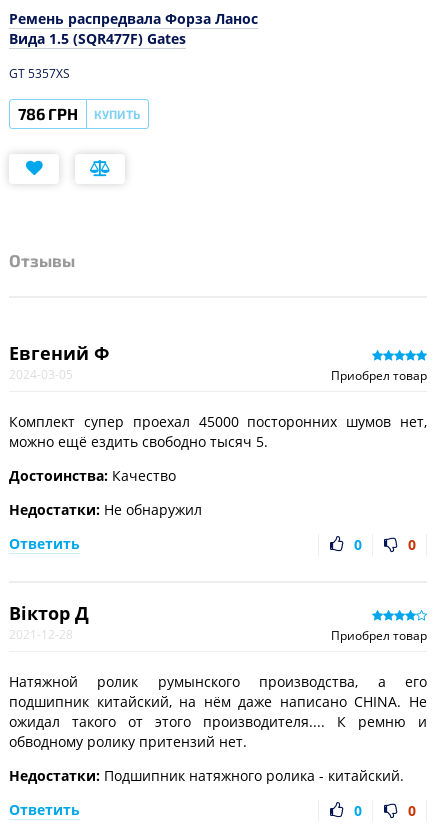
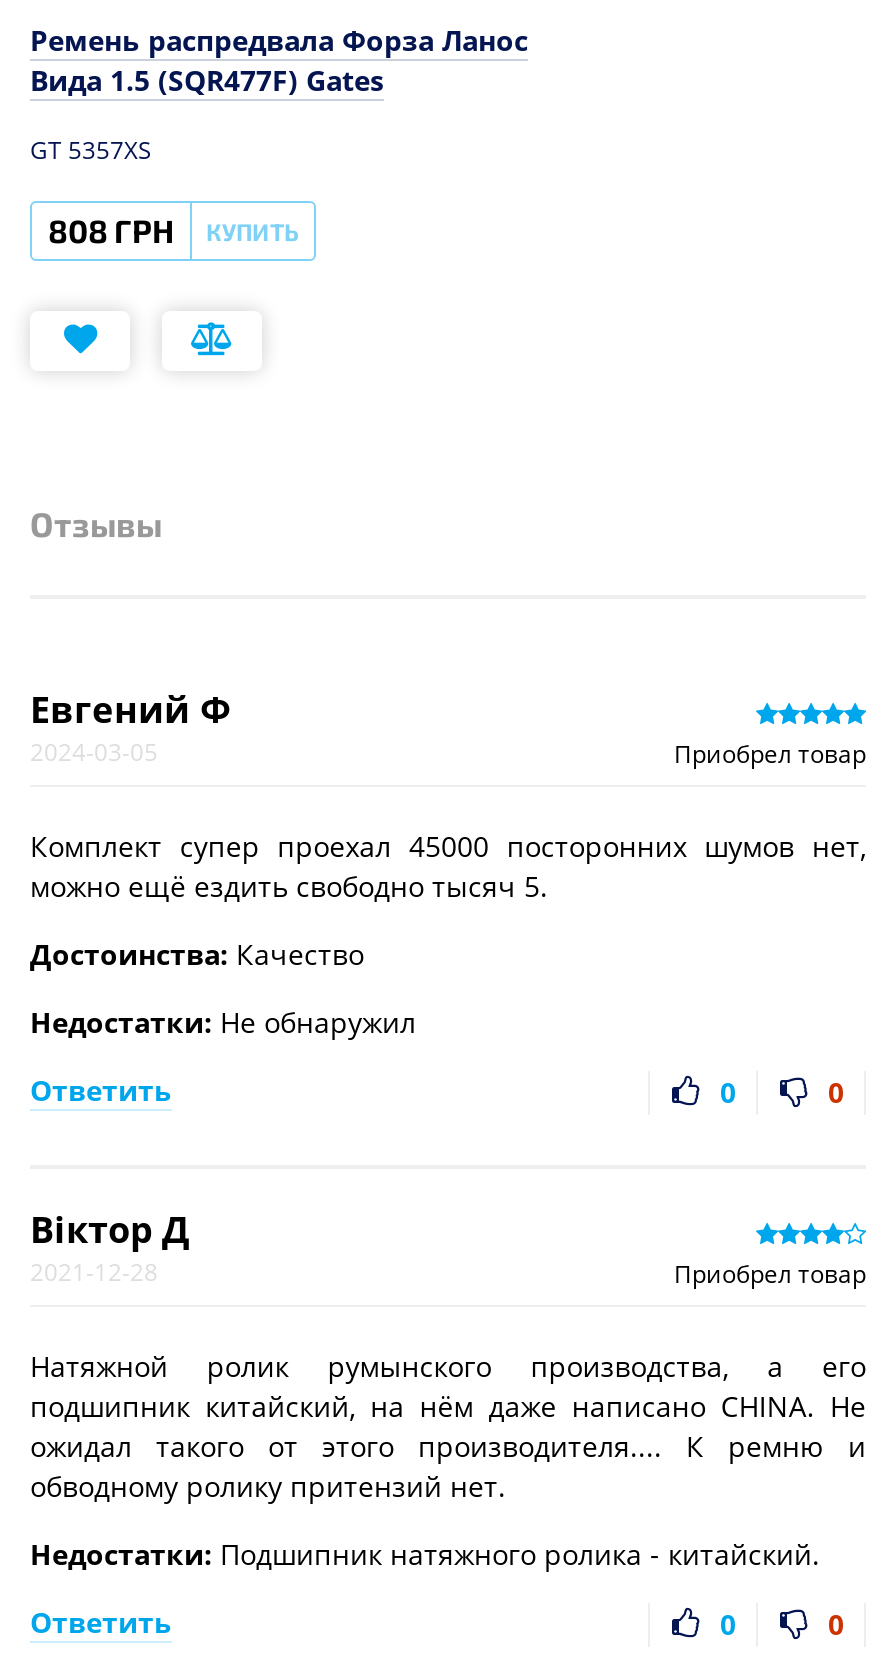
[18,104,140,123] 786 ГРН КУПИТЬ -> [48,210,298,248] 808 ГРН КУПИТЬ

